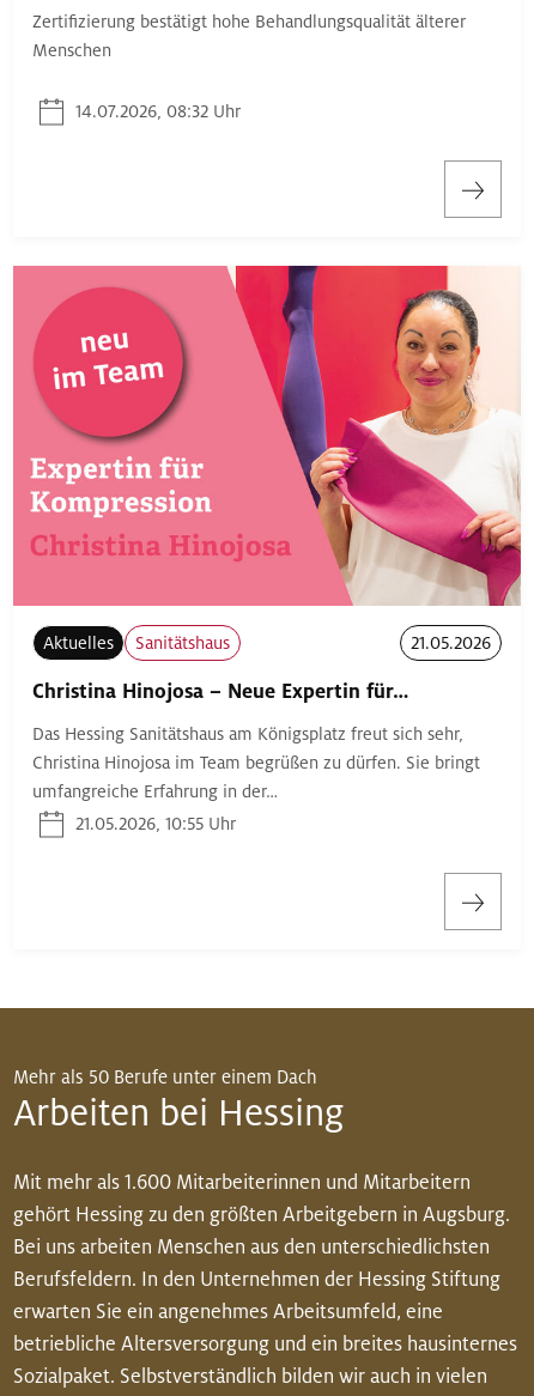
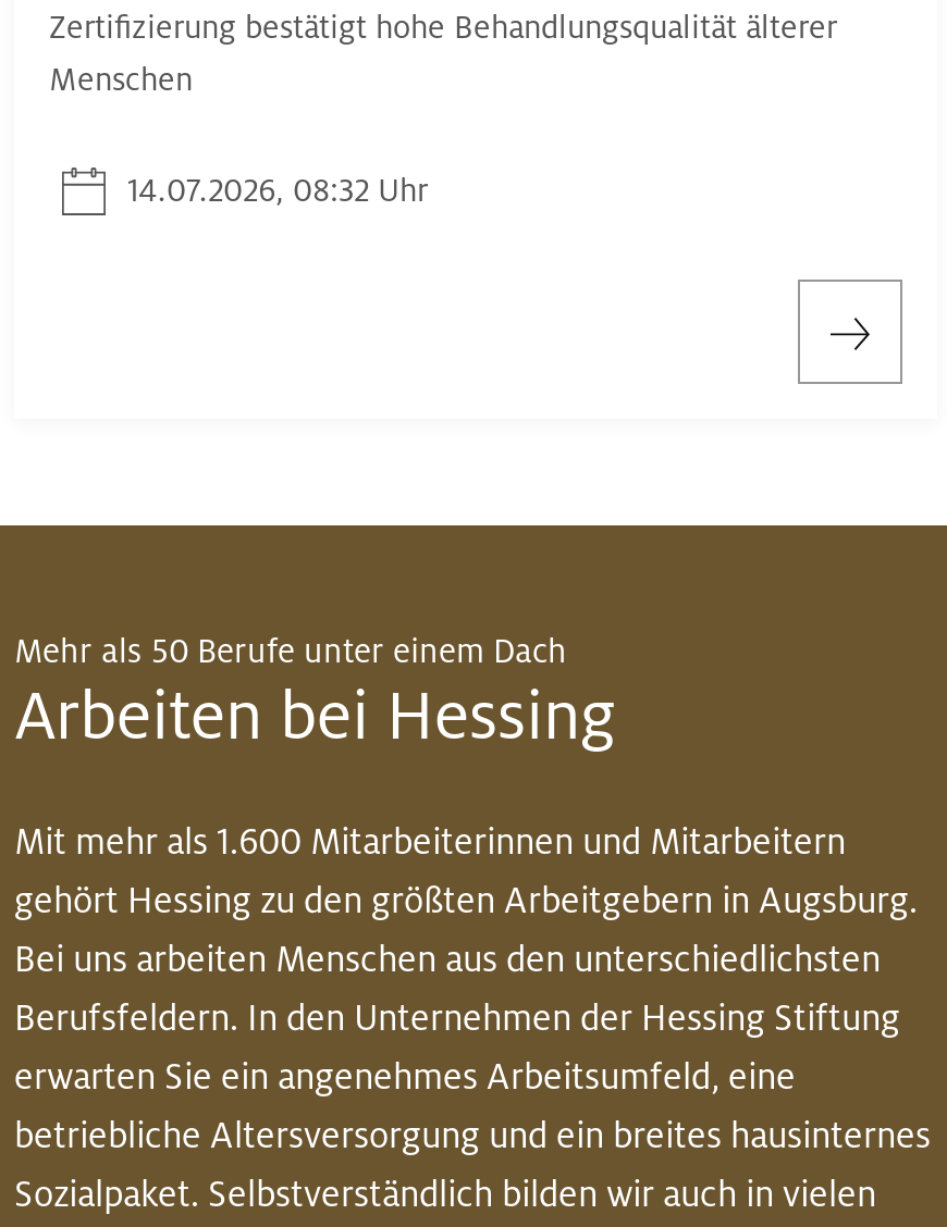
[12,265,522,833] [image] | Aktuelles | Sanitätshaus | 21.05.2026 | Christina Hinojosa – Neue Expertin für… | Das Hessing Sanitätshaus am Königsplatz freut sich sehr, | Christina Hinojosa im Team begrüßen zu dürfen. Sie bringt | umfangreiche Erfahrung in der… | 21.05.2026, 10:55 Uhr -> none

